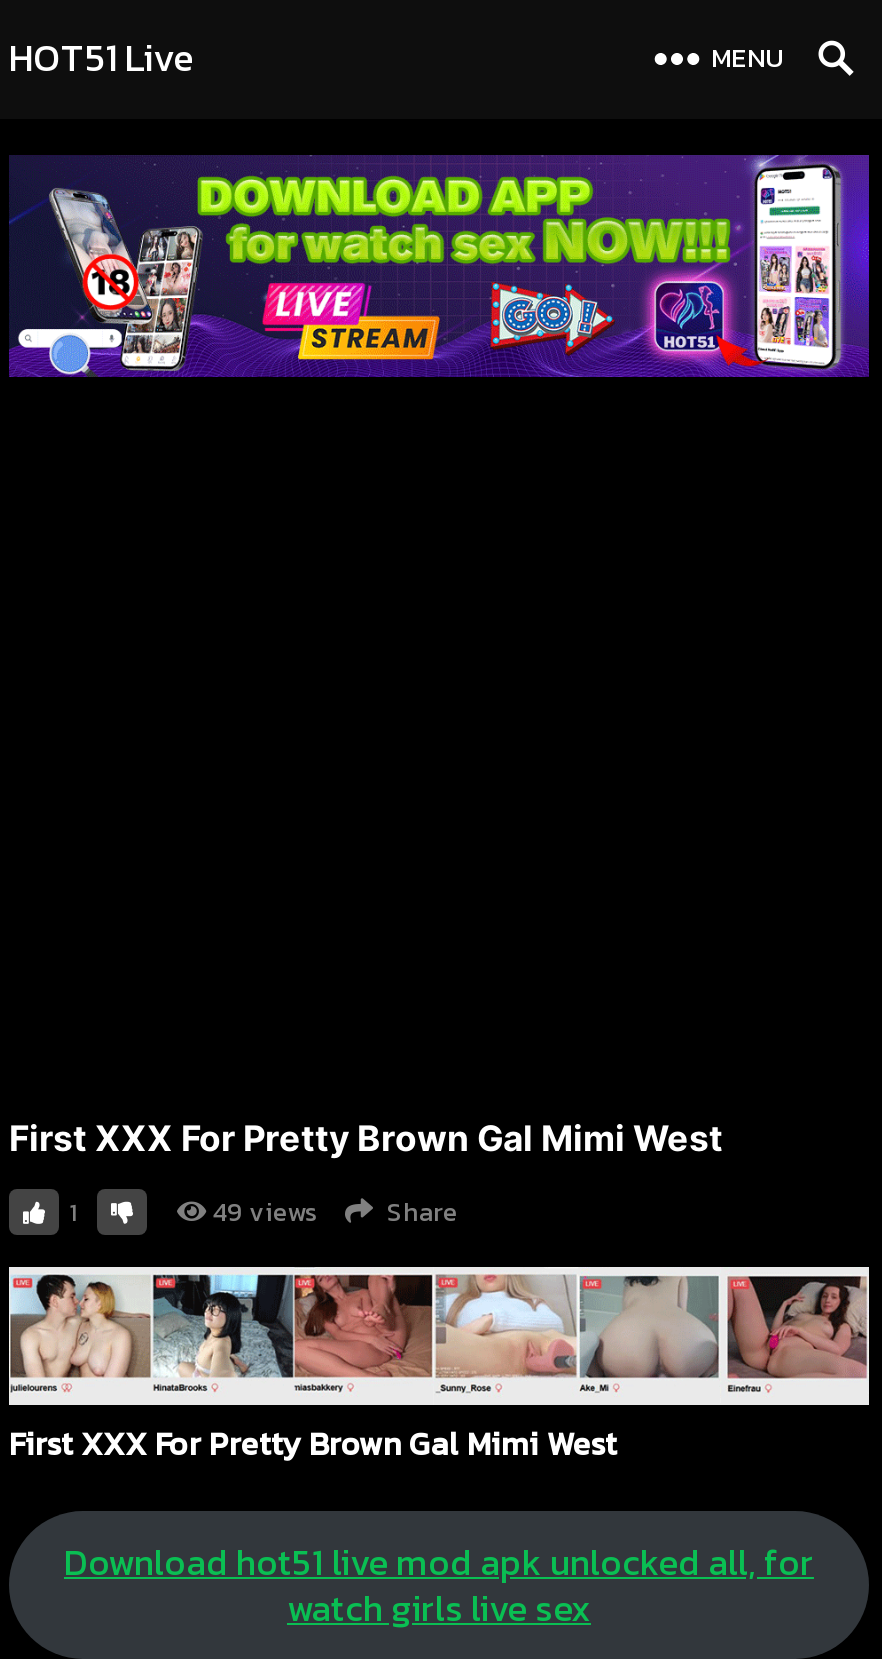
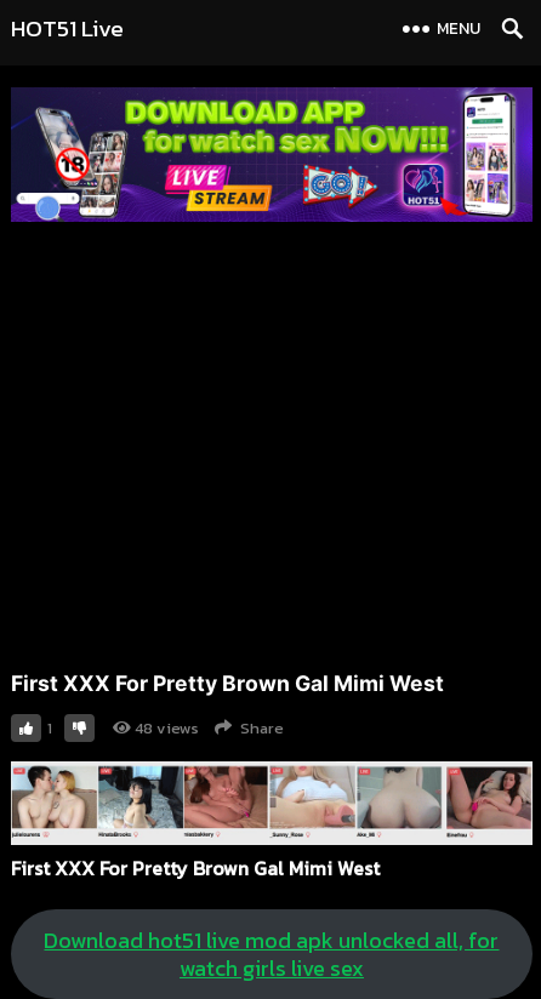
[213,1193,459,1231] 49 views Share -> [135,717,284,740] 48 views Share

